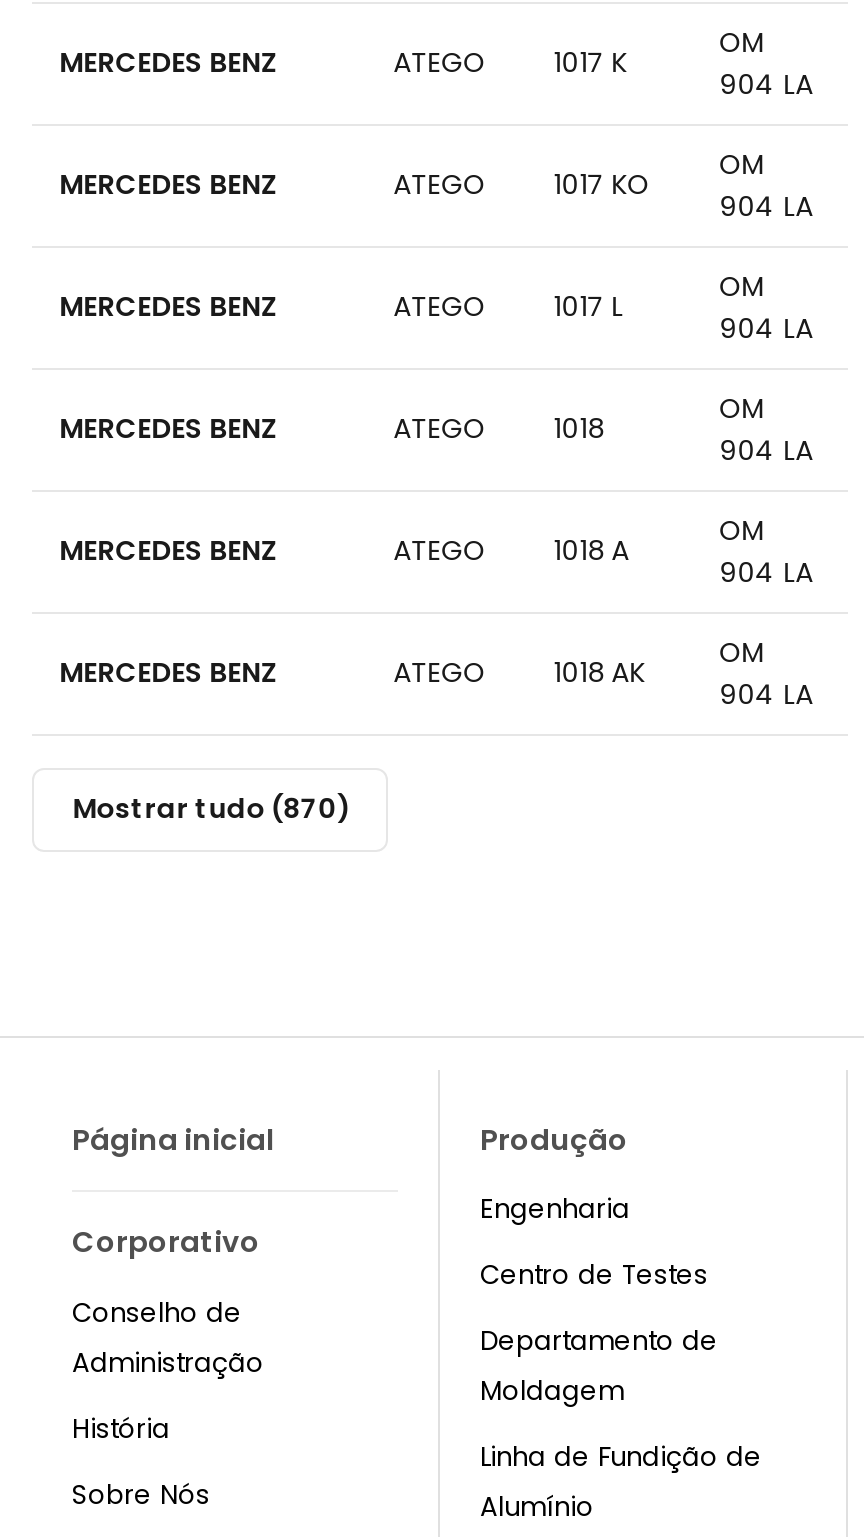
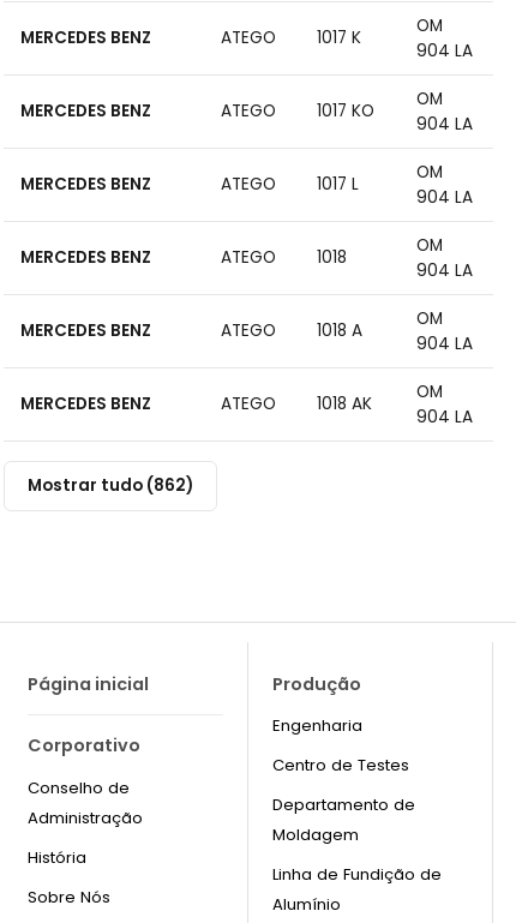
[72,791,348,829] Mostrar tudo (870) -> [28,474,193,497] Mostrar tudo (862)

